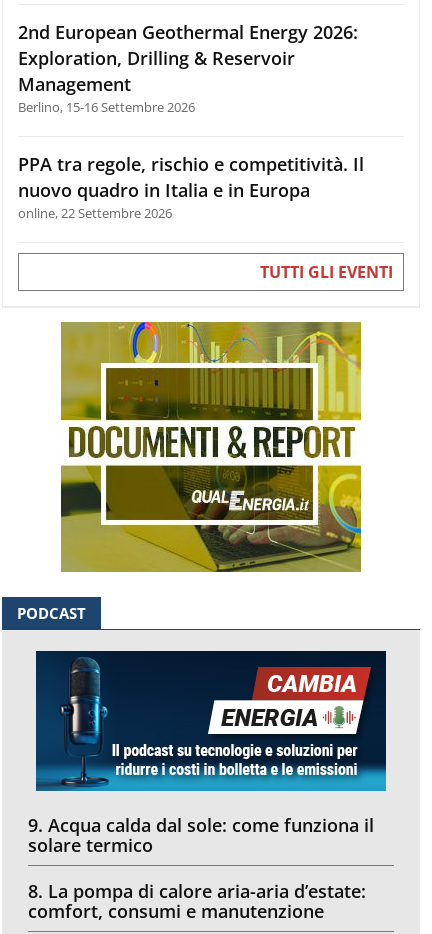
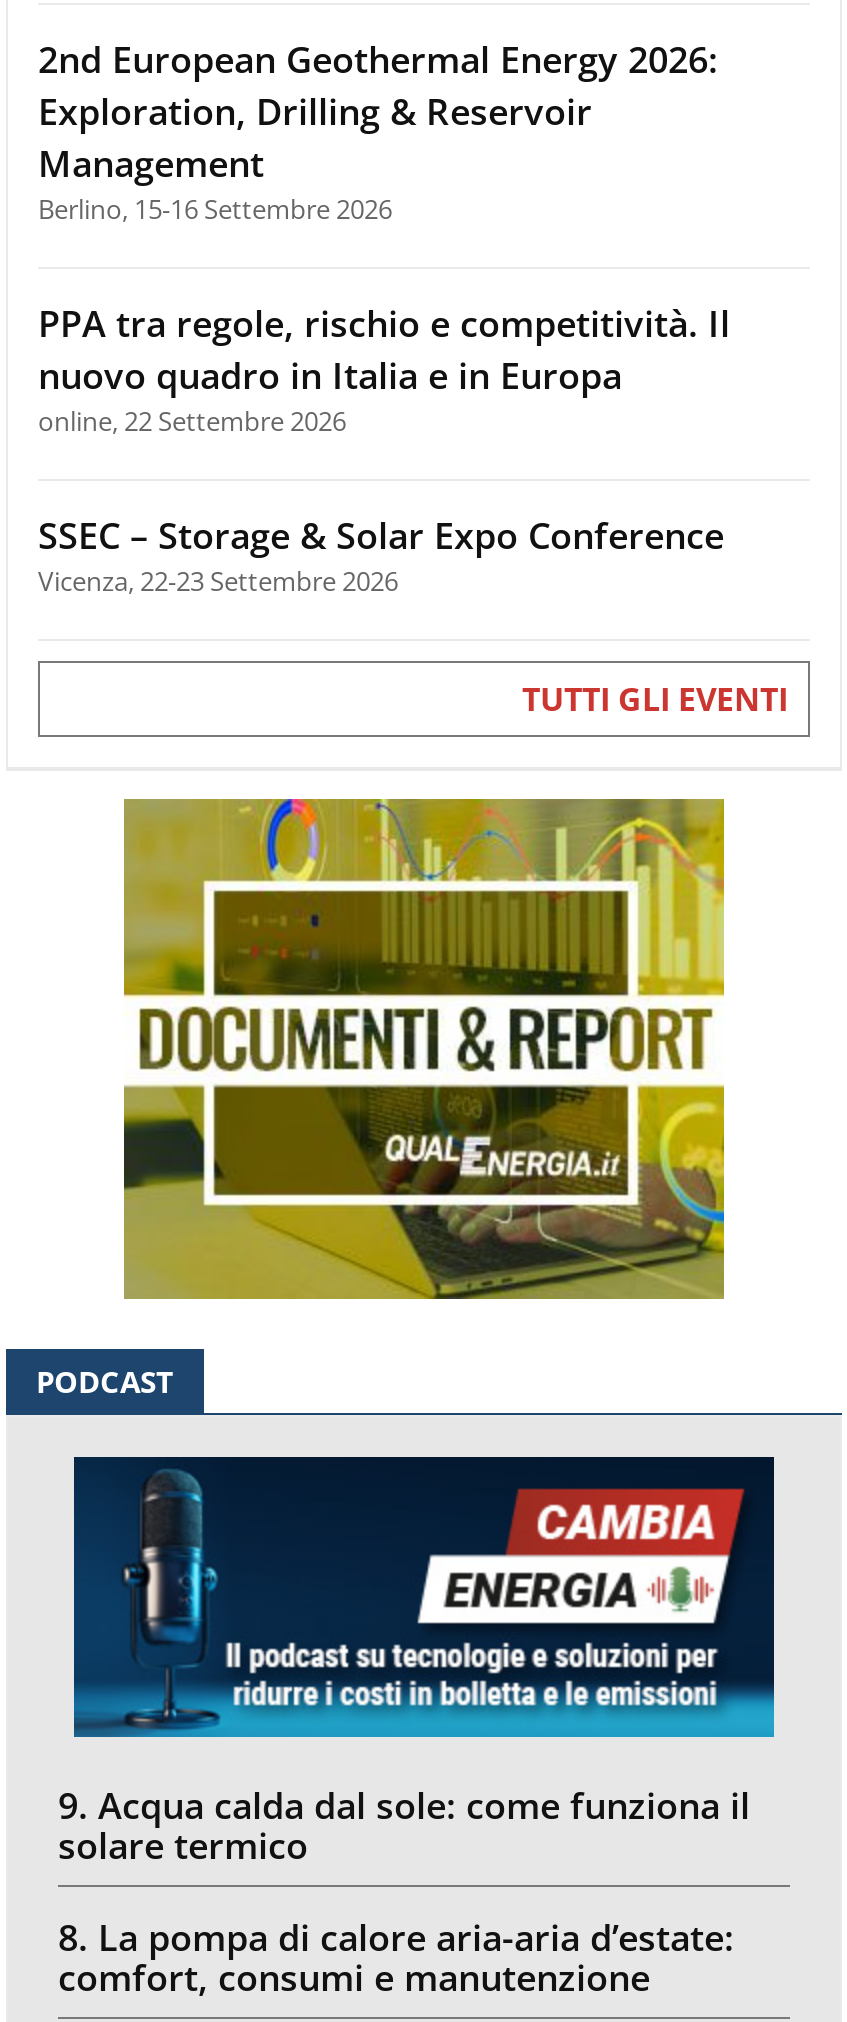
none -> [38,512,724,600] SSEC – Storage & Solar Expo Conference | Vicenza, 22-23 Settembre 2026

